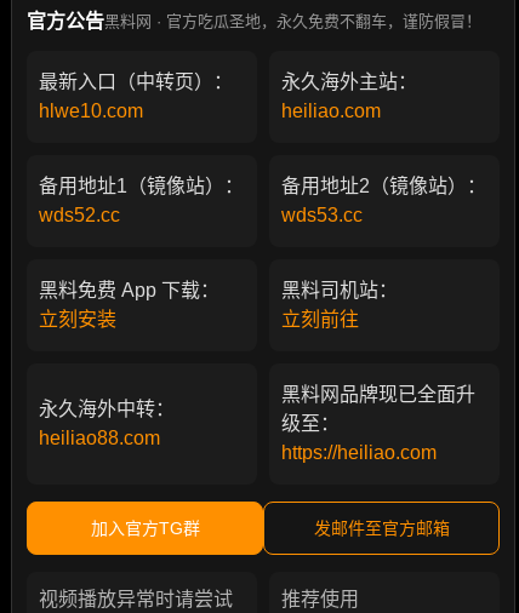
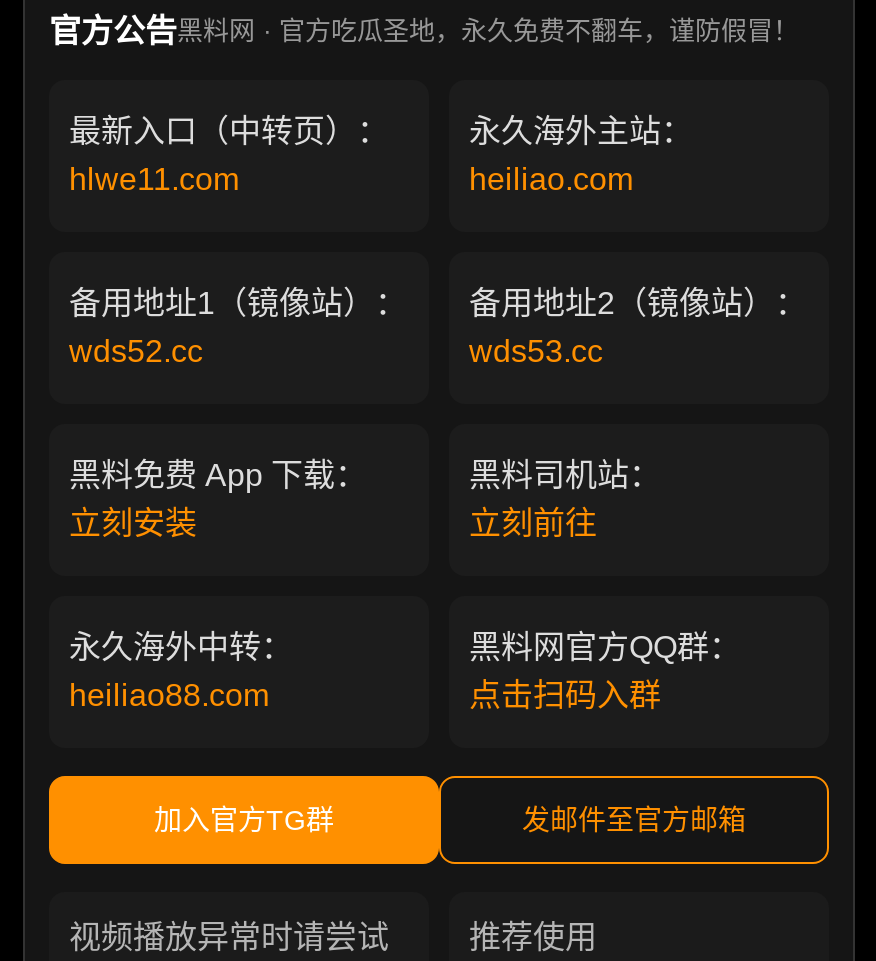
[39,101,143,121] hlwe10.com -> [69,163,239,197] hlwe11.com
[281,384,475,463] 黑料网品牌现已全面升 | 级至： | https://heiliao.com -> [469,631,741,713] 黑料网官方QQ群： | 点击扫码入群

